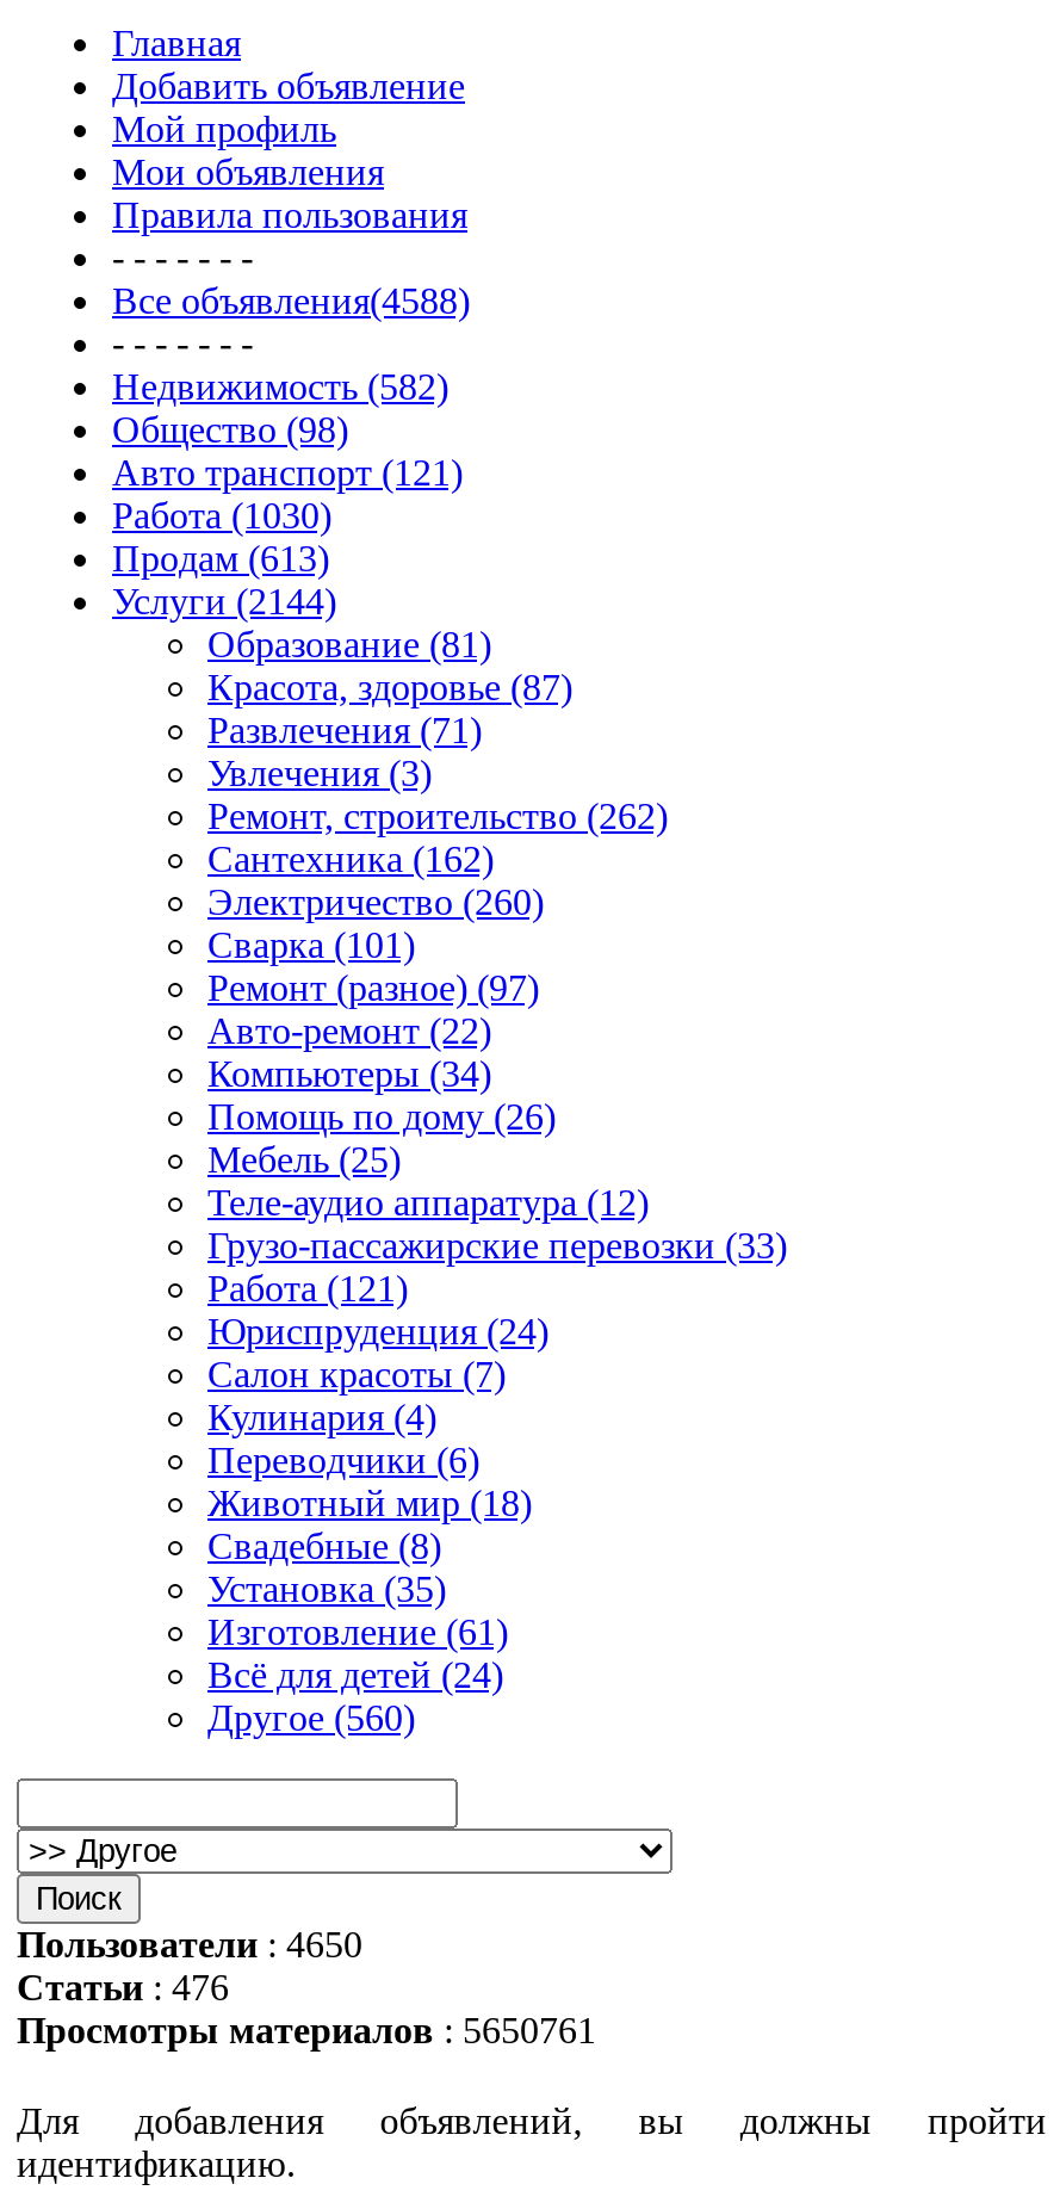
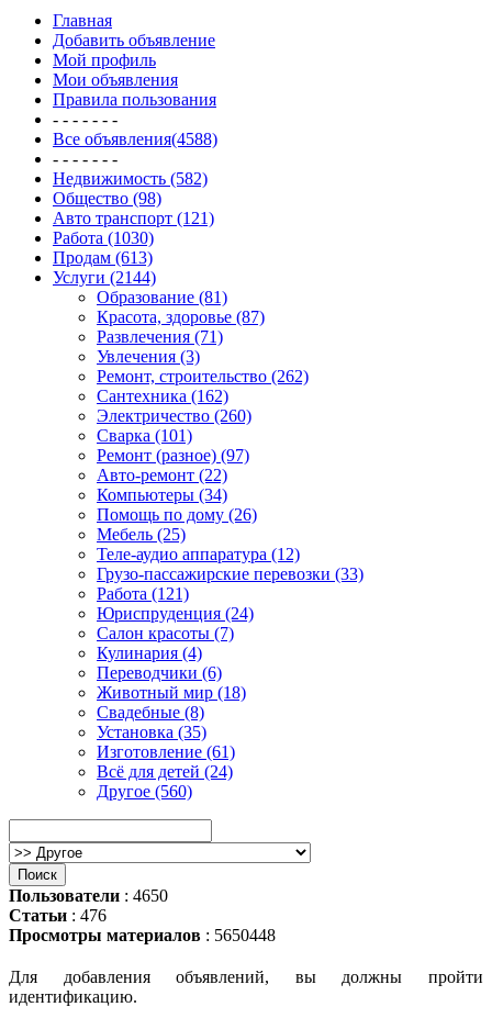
[17,2010,596,2050] Просмотры материалов: 5650761 -> [9,926,276,944] Просмотры материалов: 5650448

